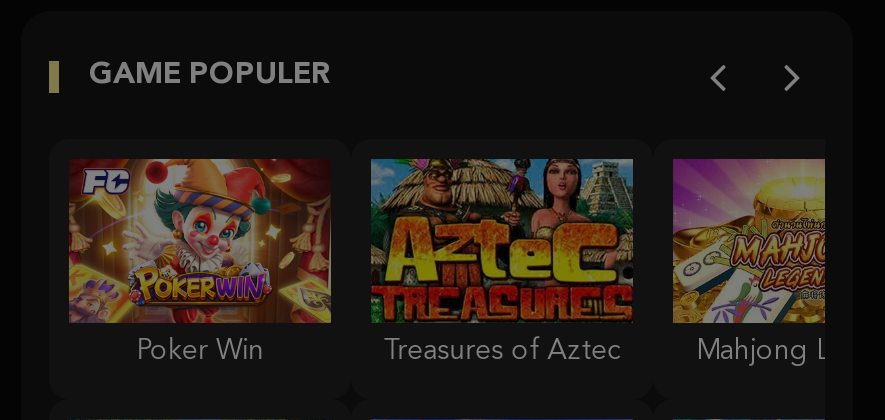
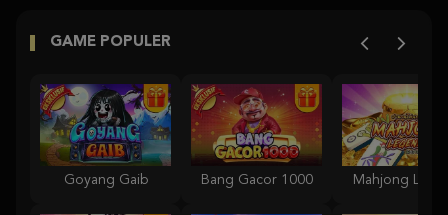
[67,156,333,365] [image] | Poker Win -> [39,83,172,187] [image] | Goyang Gaib
[369,156,635,365] [image] | Treasures of Aztec -> [190,83,323,187] [image] | Bang Gacor 1000

